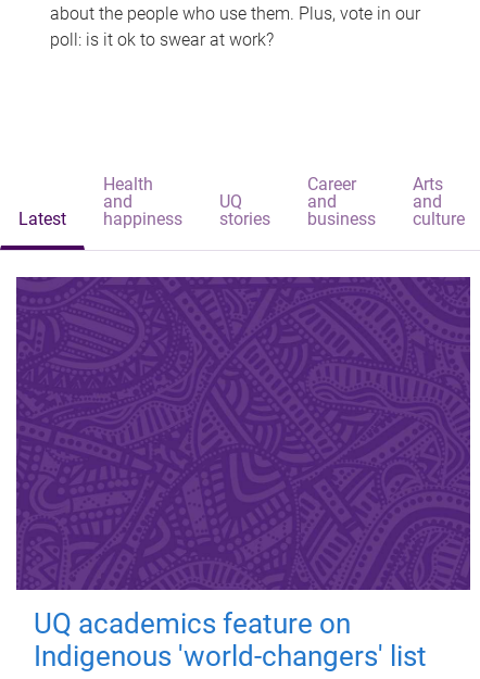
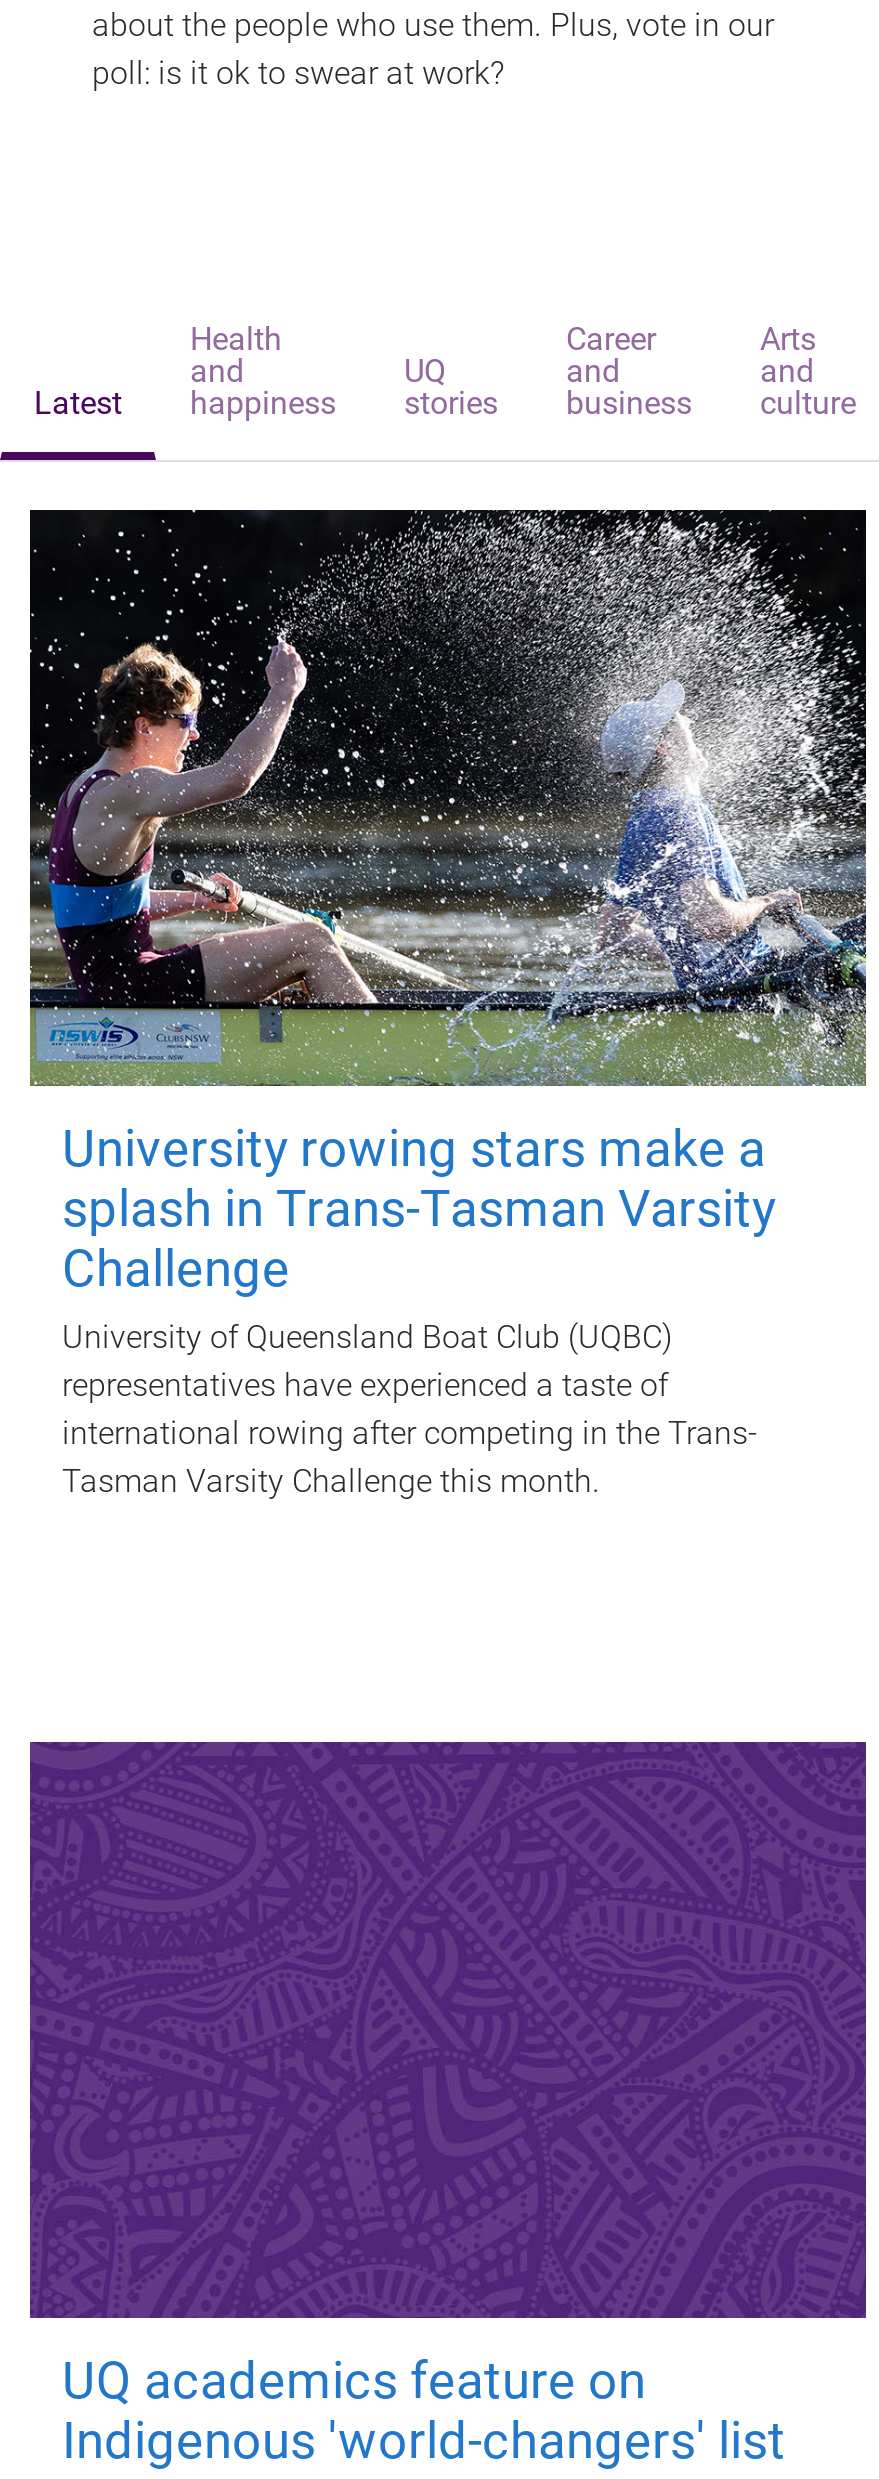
none -> [28,508,868,1500] [image] | University rowing stars make a | splash in Trans-Tasman Varsity | Challenge | University of Queensland Boat Club (UQBC) | representatives have experienced a taste of | international rowing after competing in the Trans- | Tasman Varsity Challenge this month.

